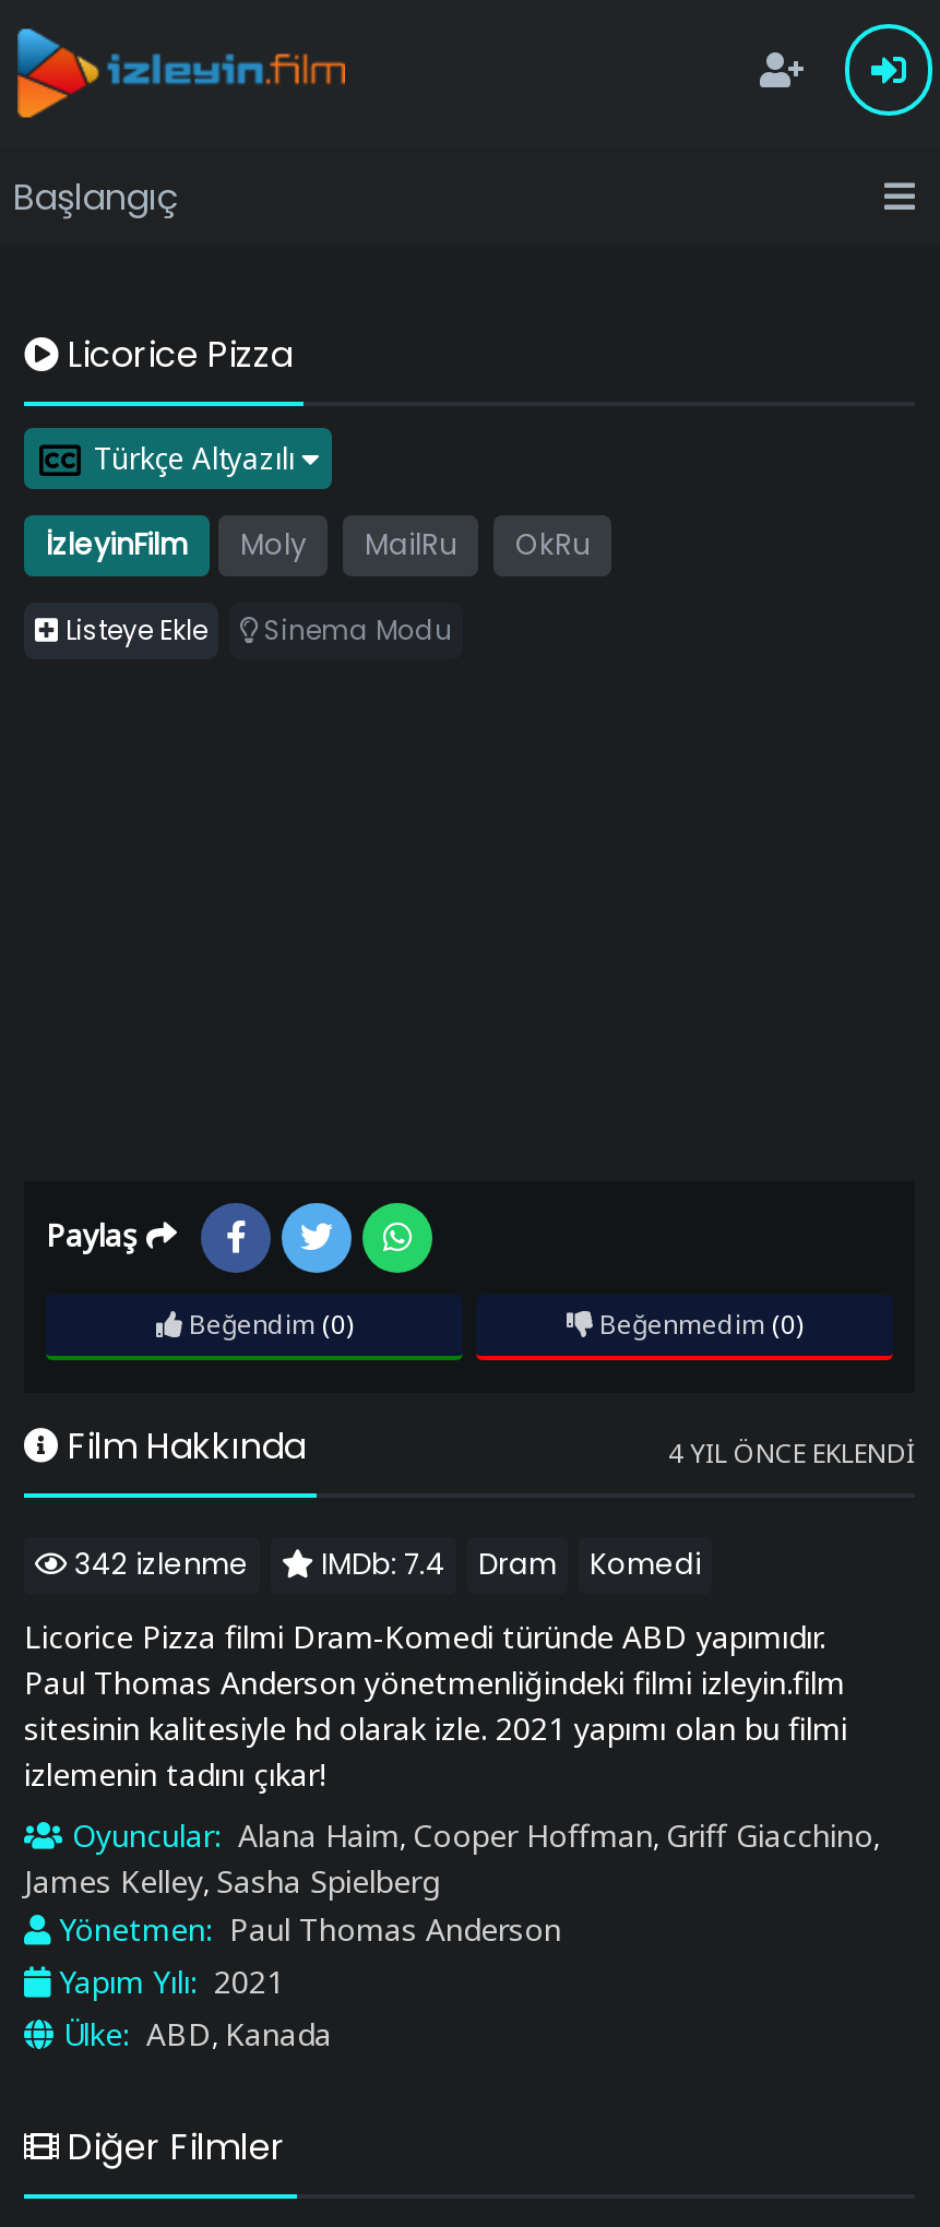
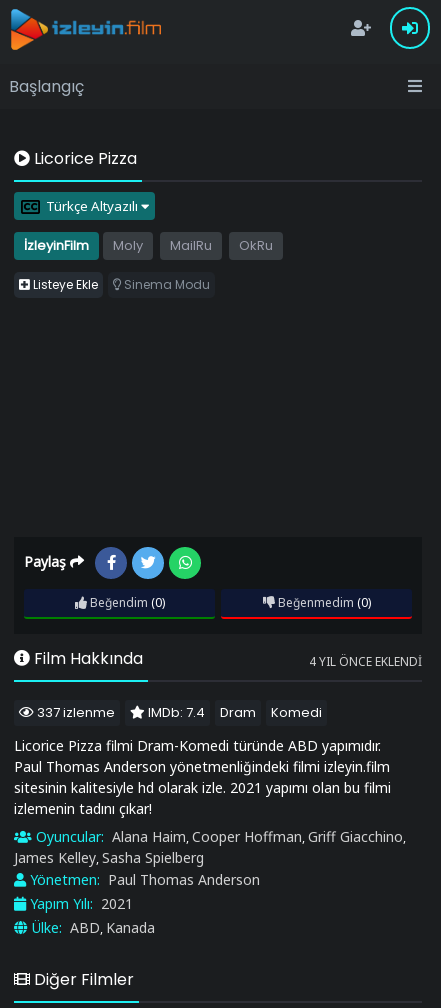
[68,1543,701,1584] 342 izlenme IMDb: 7.4 Dram Komedi -> [34,702,322,721] 337 izlenme IMDb: 7.4 Dram Komedi

